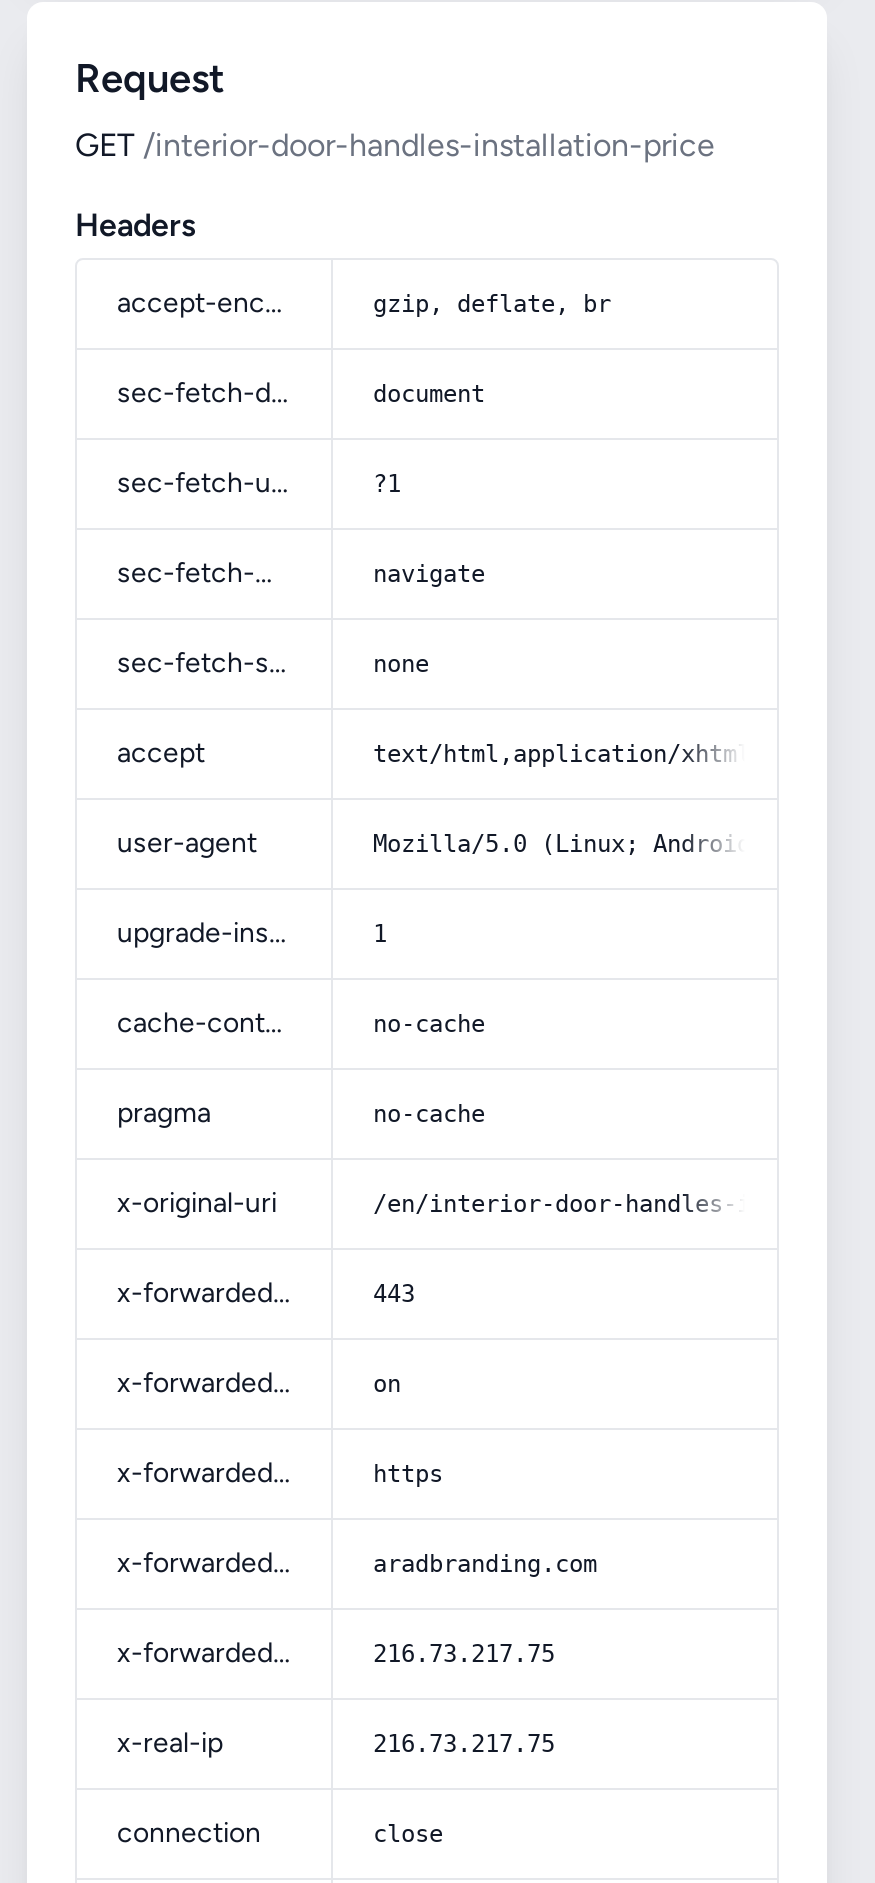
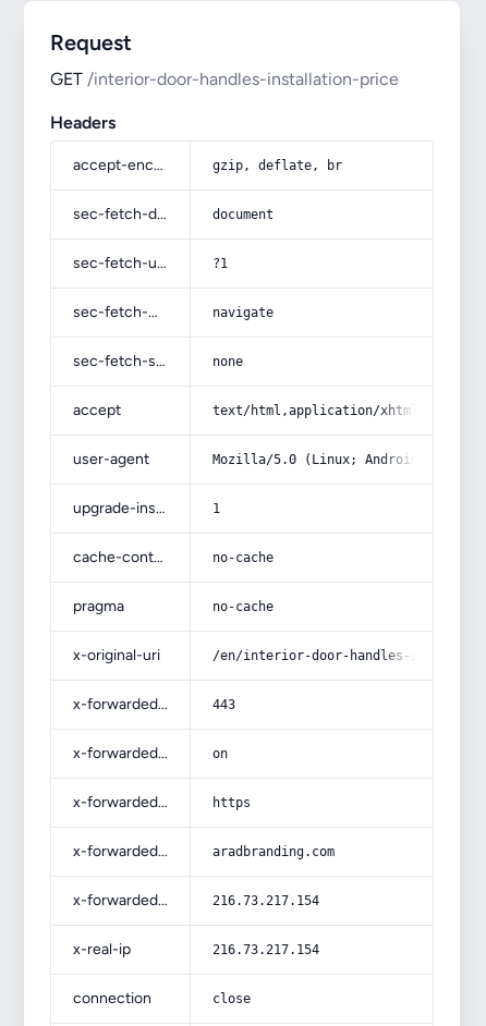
[373,1640,555,1668] 216.73.217.75 -> [212,893,319,908] 216.73.217.154
[373,1730,555,1758] 216.73.217.75 -> [212,942,319,957] 216.73.217.154

